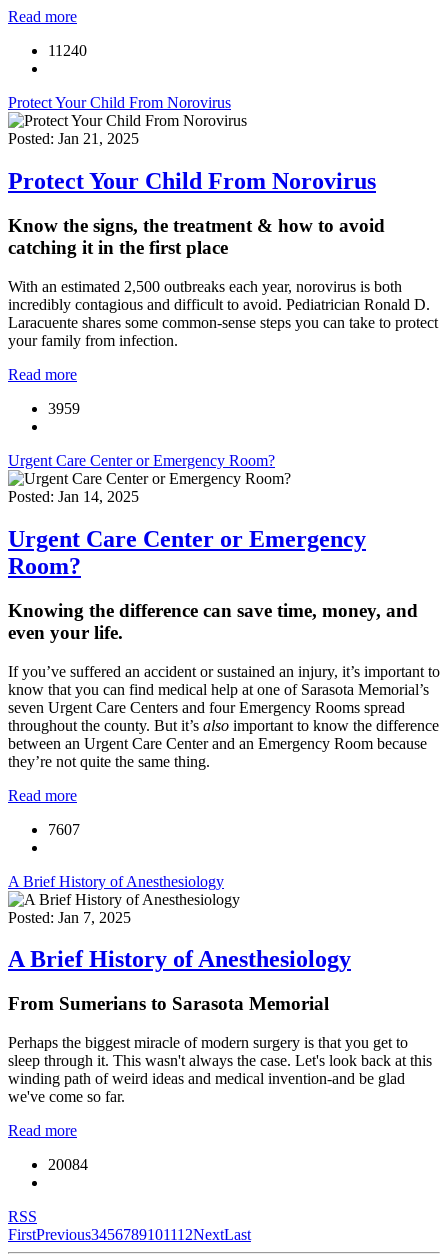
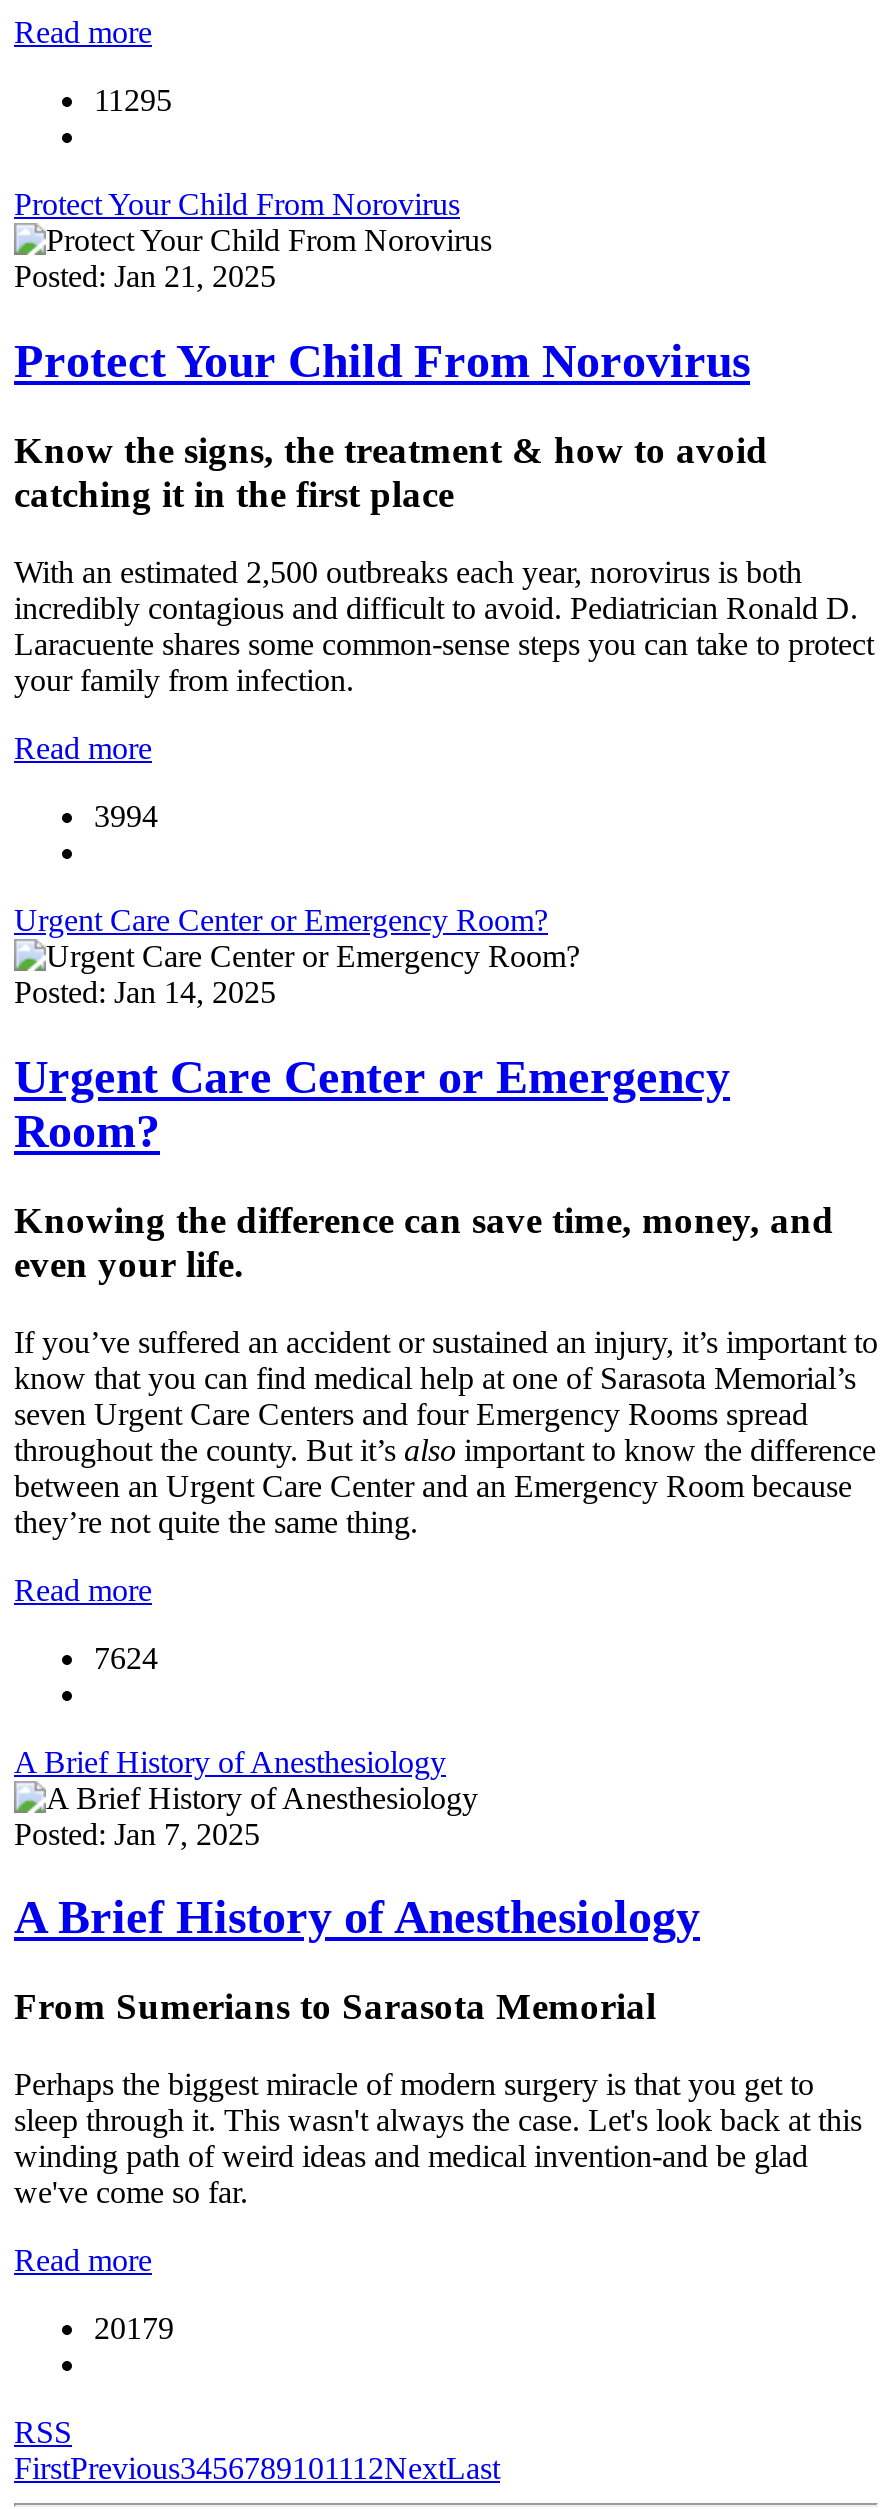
[48,42,87,59] 11240 -> [94,84,172,118] 11295
[48,400,80,417] 3959 -> [94,799,158,833] 3994
[48,820,80,837] 7607 -> [94,1640,158,1674] 7624
[48,1156,88,1173] 20084 -> [94,2311,174,2345] 20179

